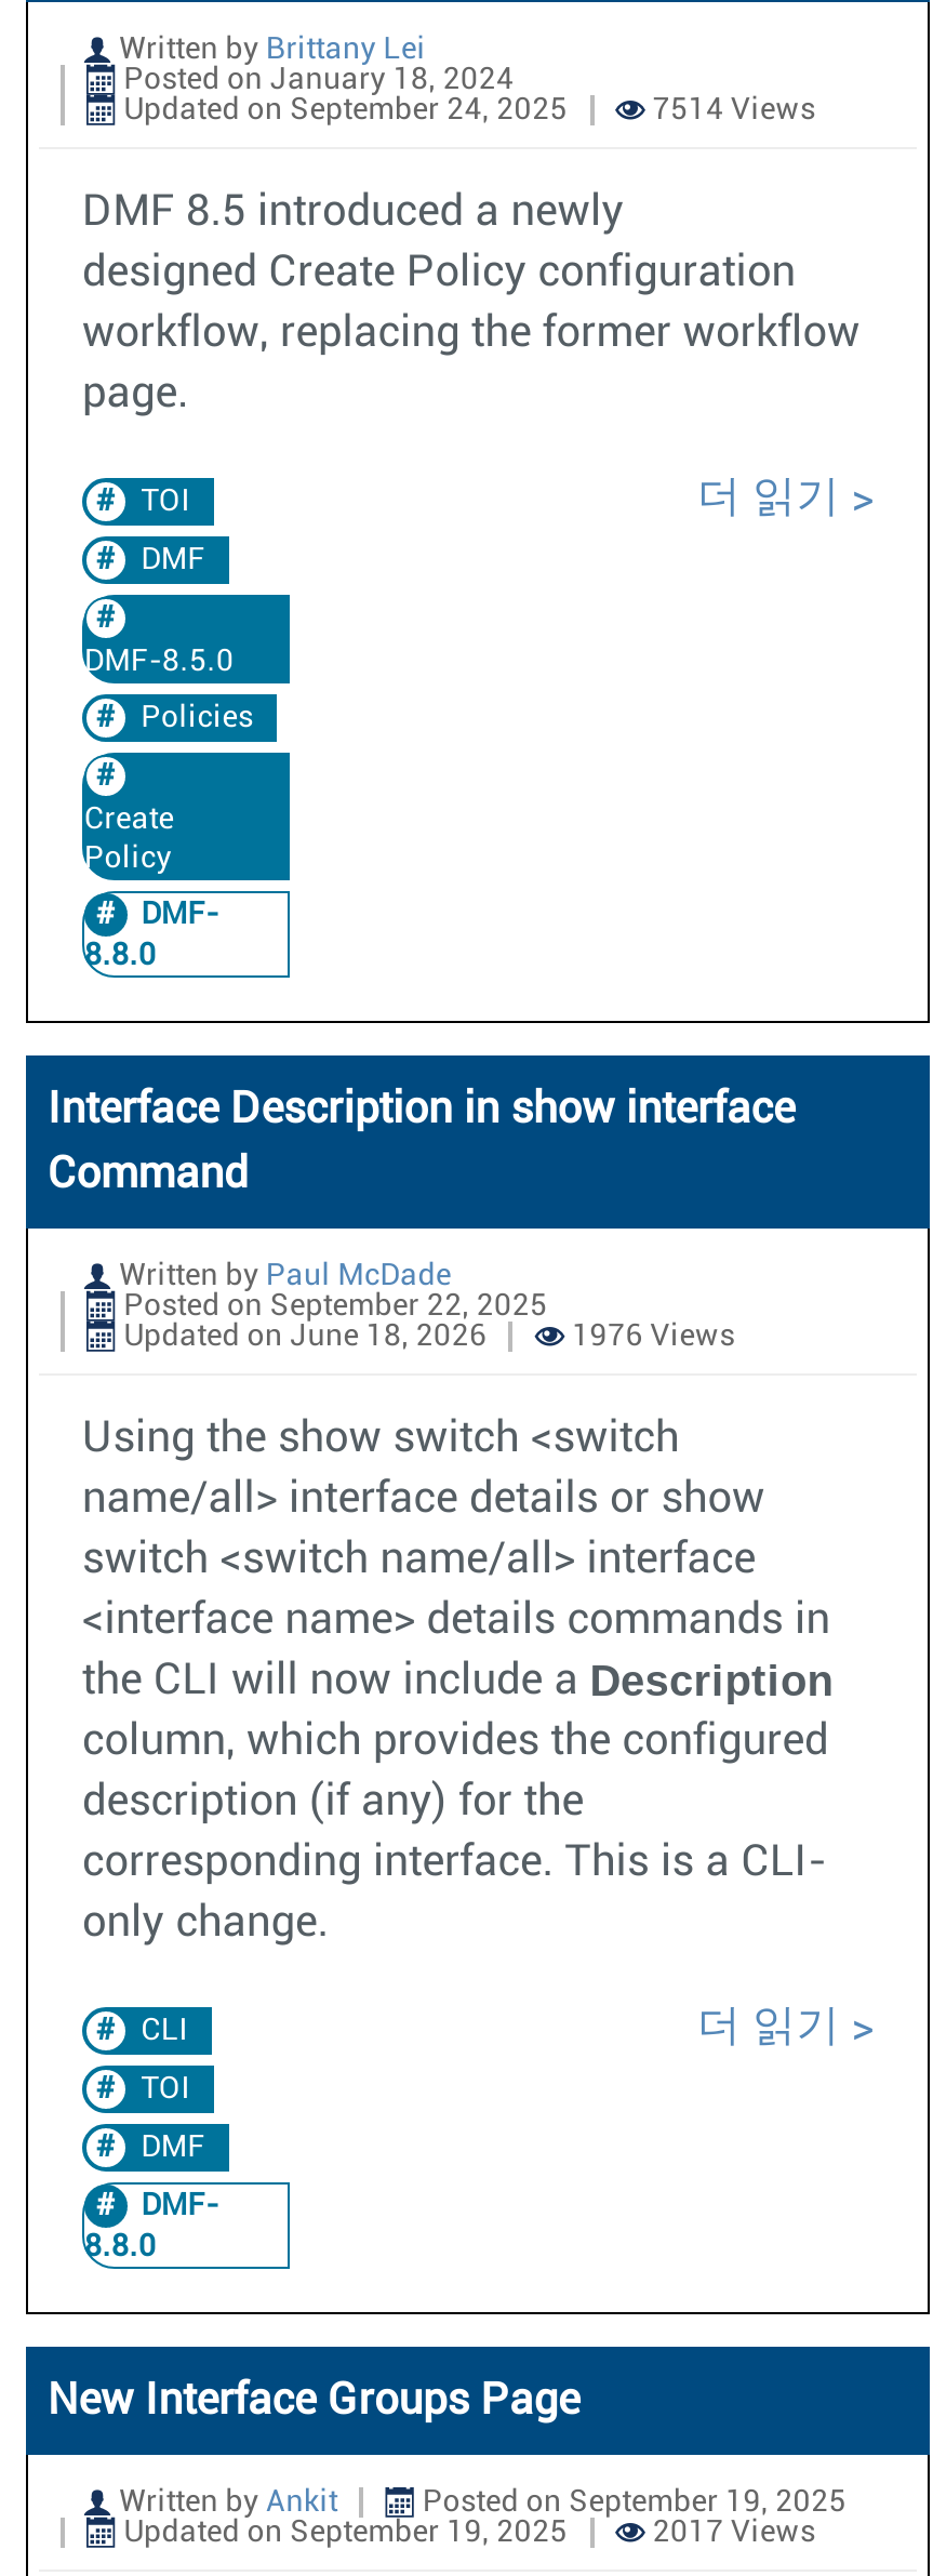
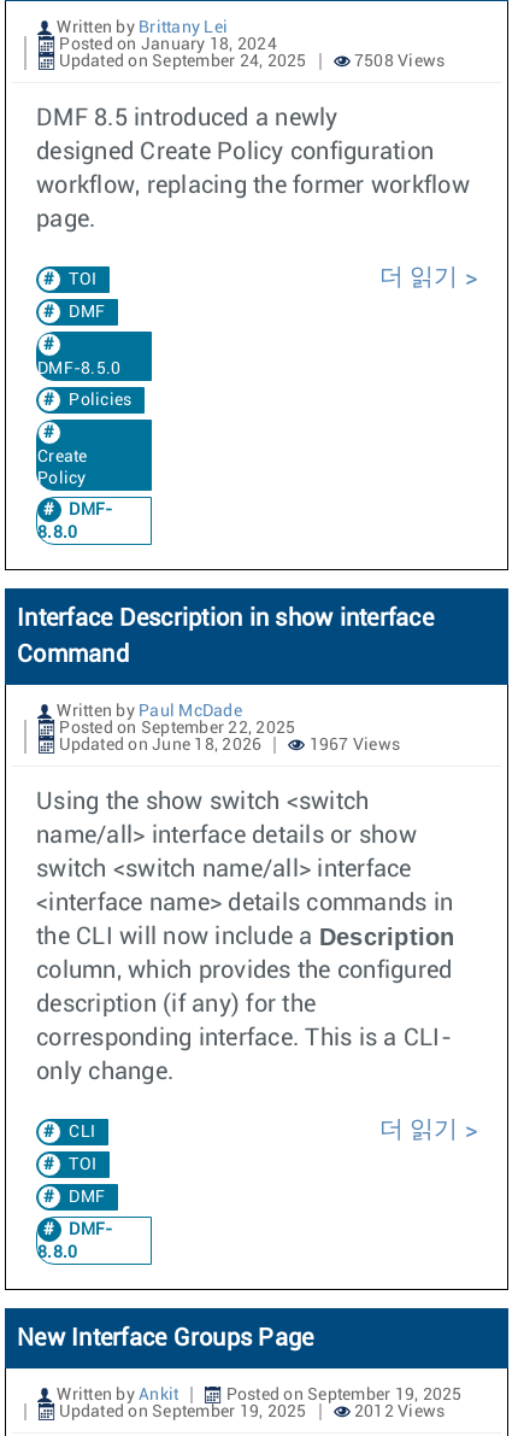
[645,95,816,125] 7514 Views -> [350,53,445,70] 7508 Views
[565,1322,735,1352] 1976 Views -> [305,737,400,754] 1967 Views
[645,2518,816,2548] 2017 Views -> [350,1403,445,1420] 2012 Views

